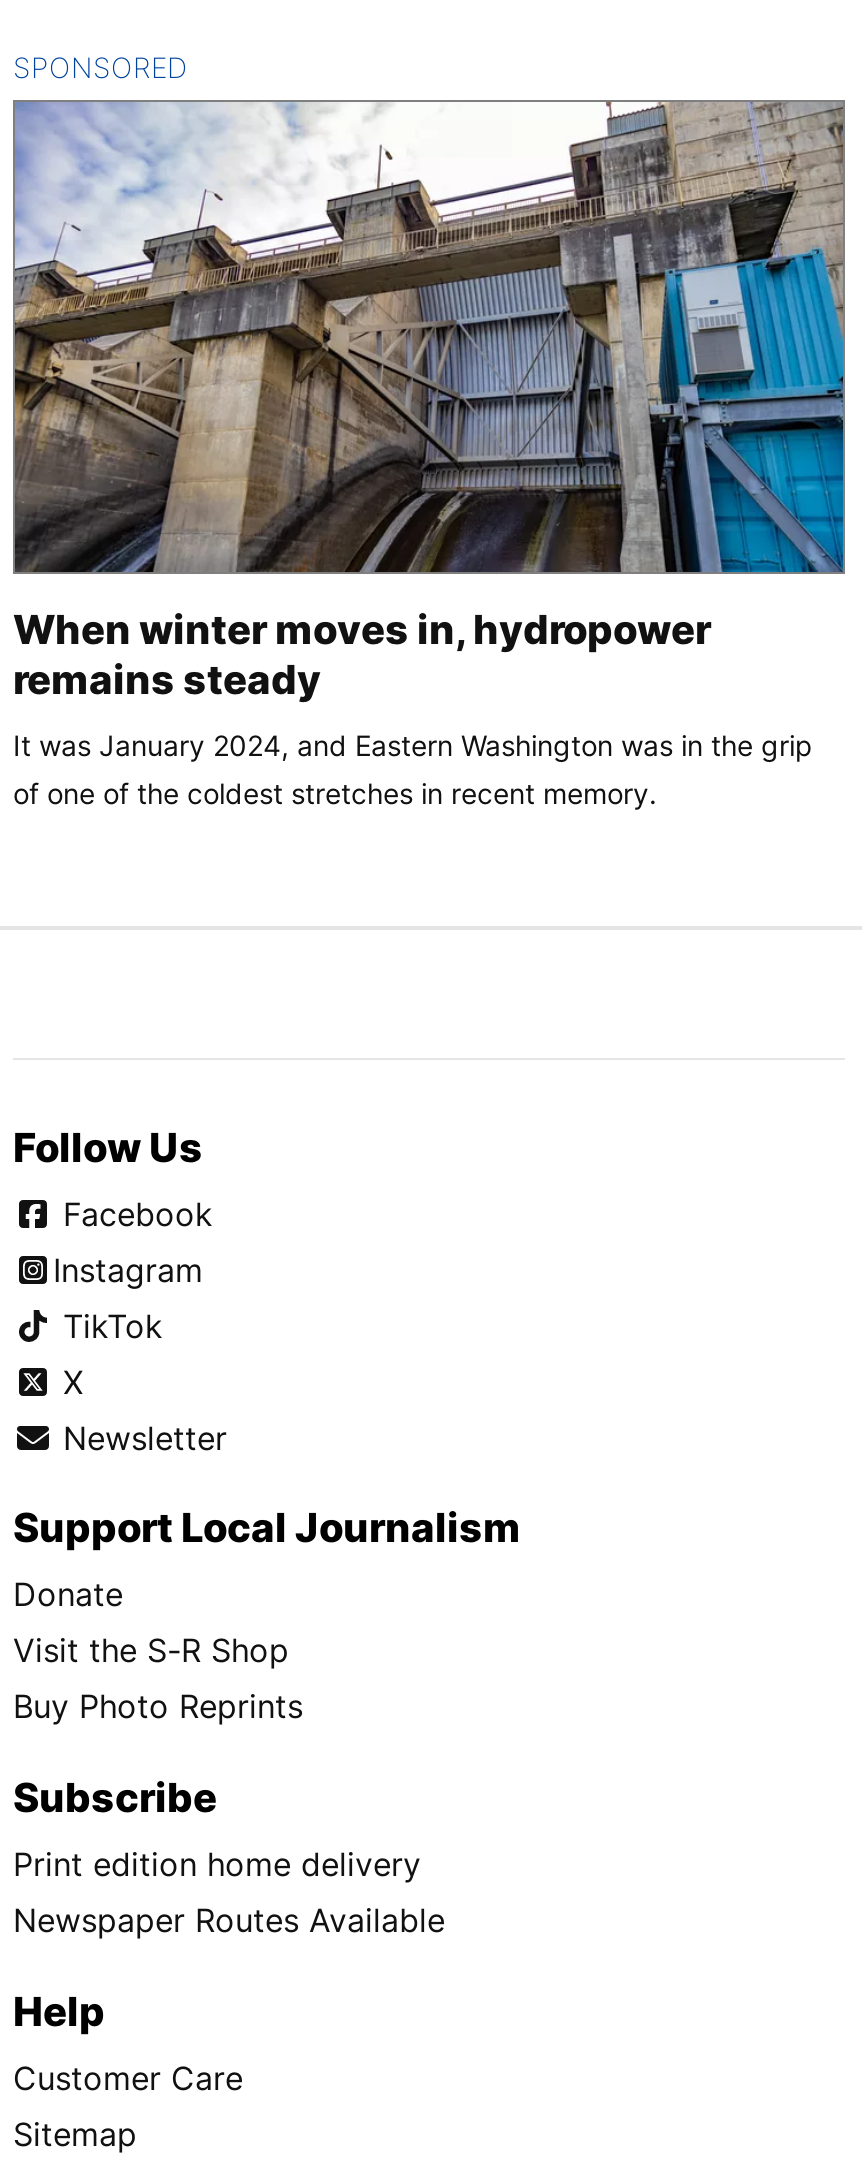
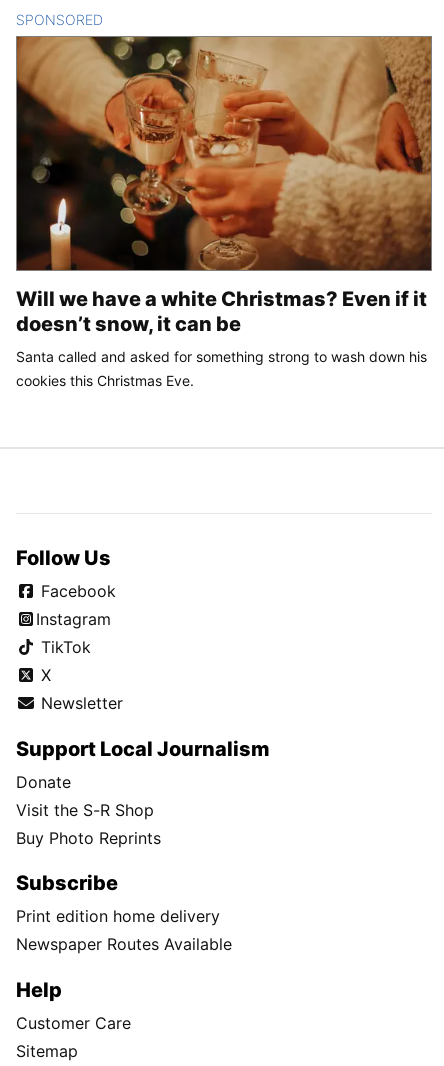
[13,100,845,704] [image] | When winter moves in, hydropower | remains steady -> [16,36,432,336] [image] | Will we have a white Christmas? Even if it | doesn’t snow, it can be
[13,728,813,810] It was January 2024, and Eastern Washington was in the grip | of one of the coldest stretches in recent memory. -> [16,348,427,389] Santa called and asked for something strong to wash down his | cookies this Christmas Eve.

